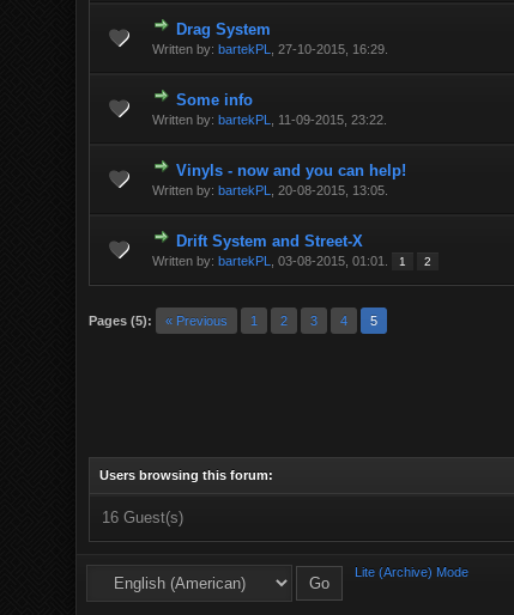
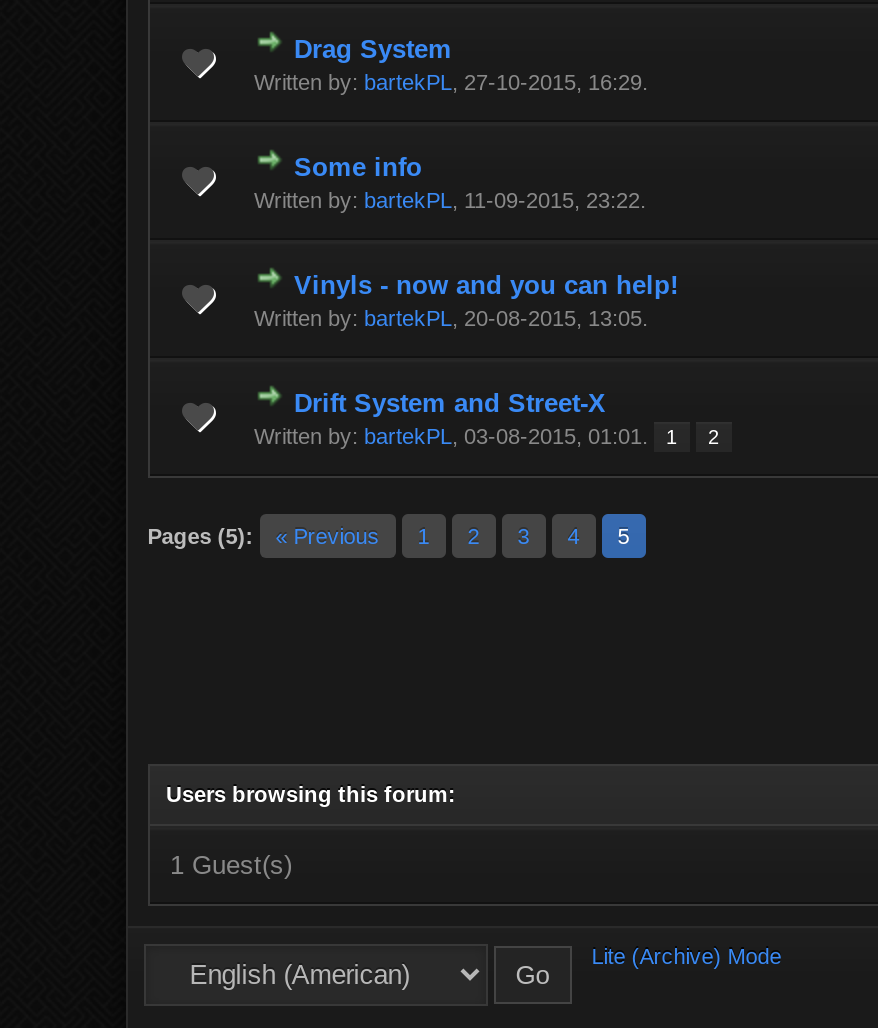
[102,508,183,526] 16 Guest(s) -> [170,850,292,880] 1 Guest(s)

